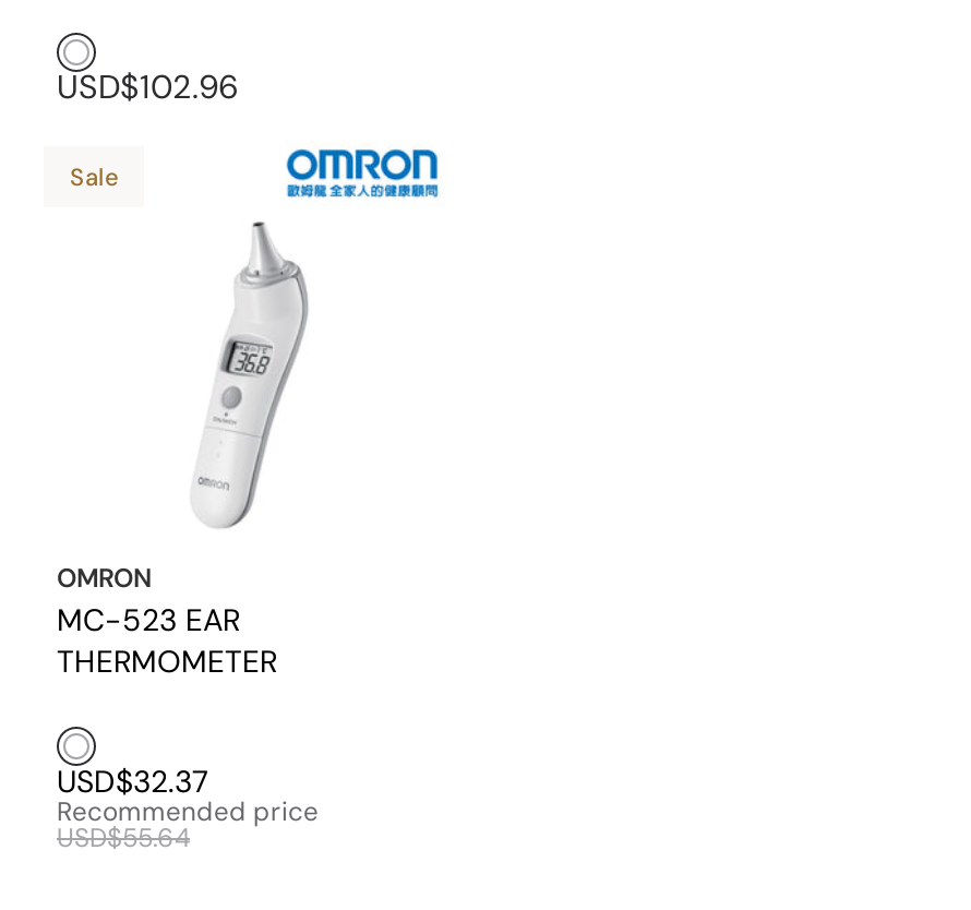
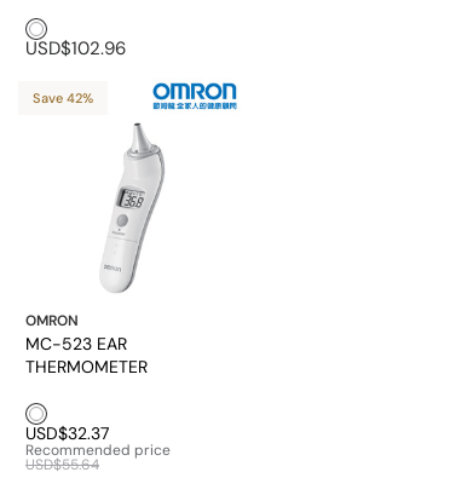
[70,162,118,193] Sale -> [33,90,93,107] Save 42%

